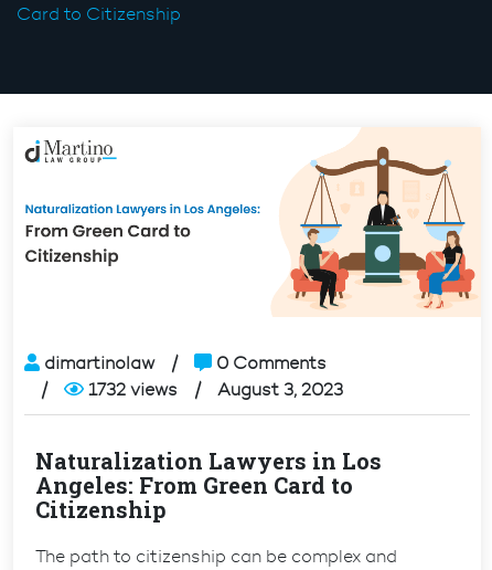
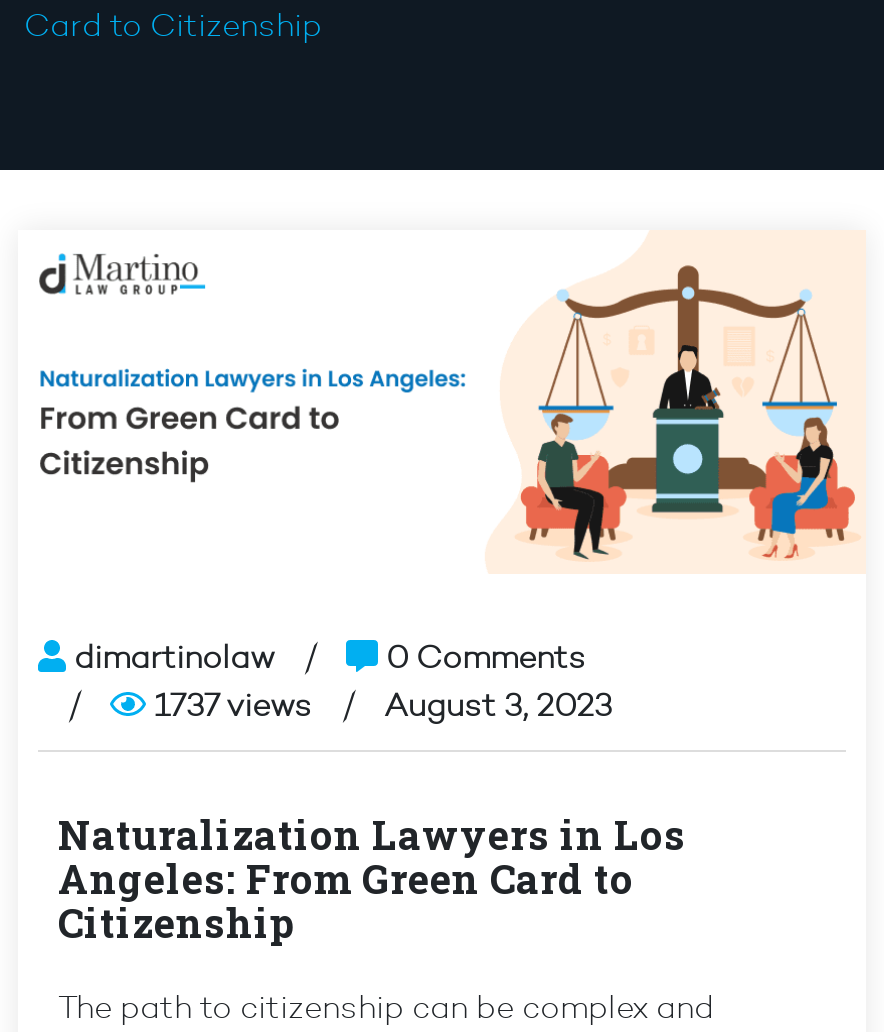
[84,379,343,400] 1732 views August 3, 2023 -> [146,686,612,724] 1737 views August 3, 2023

